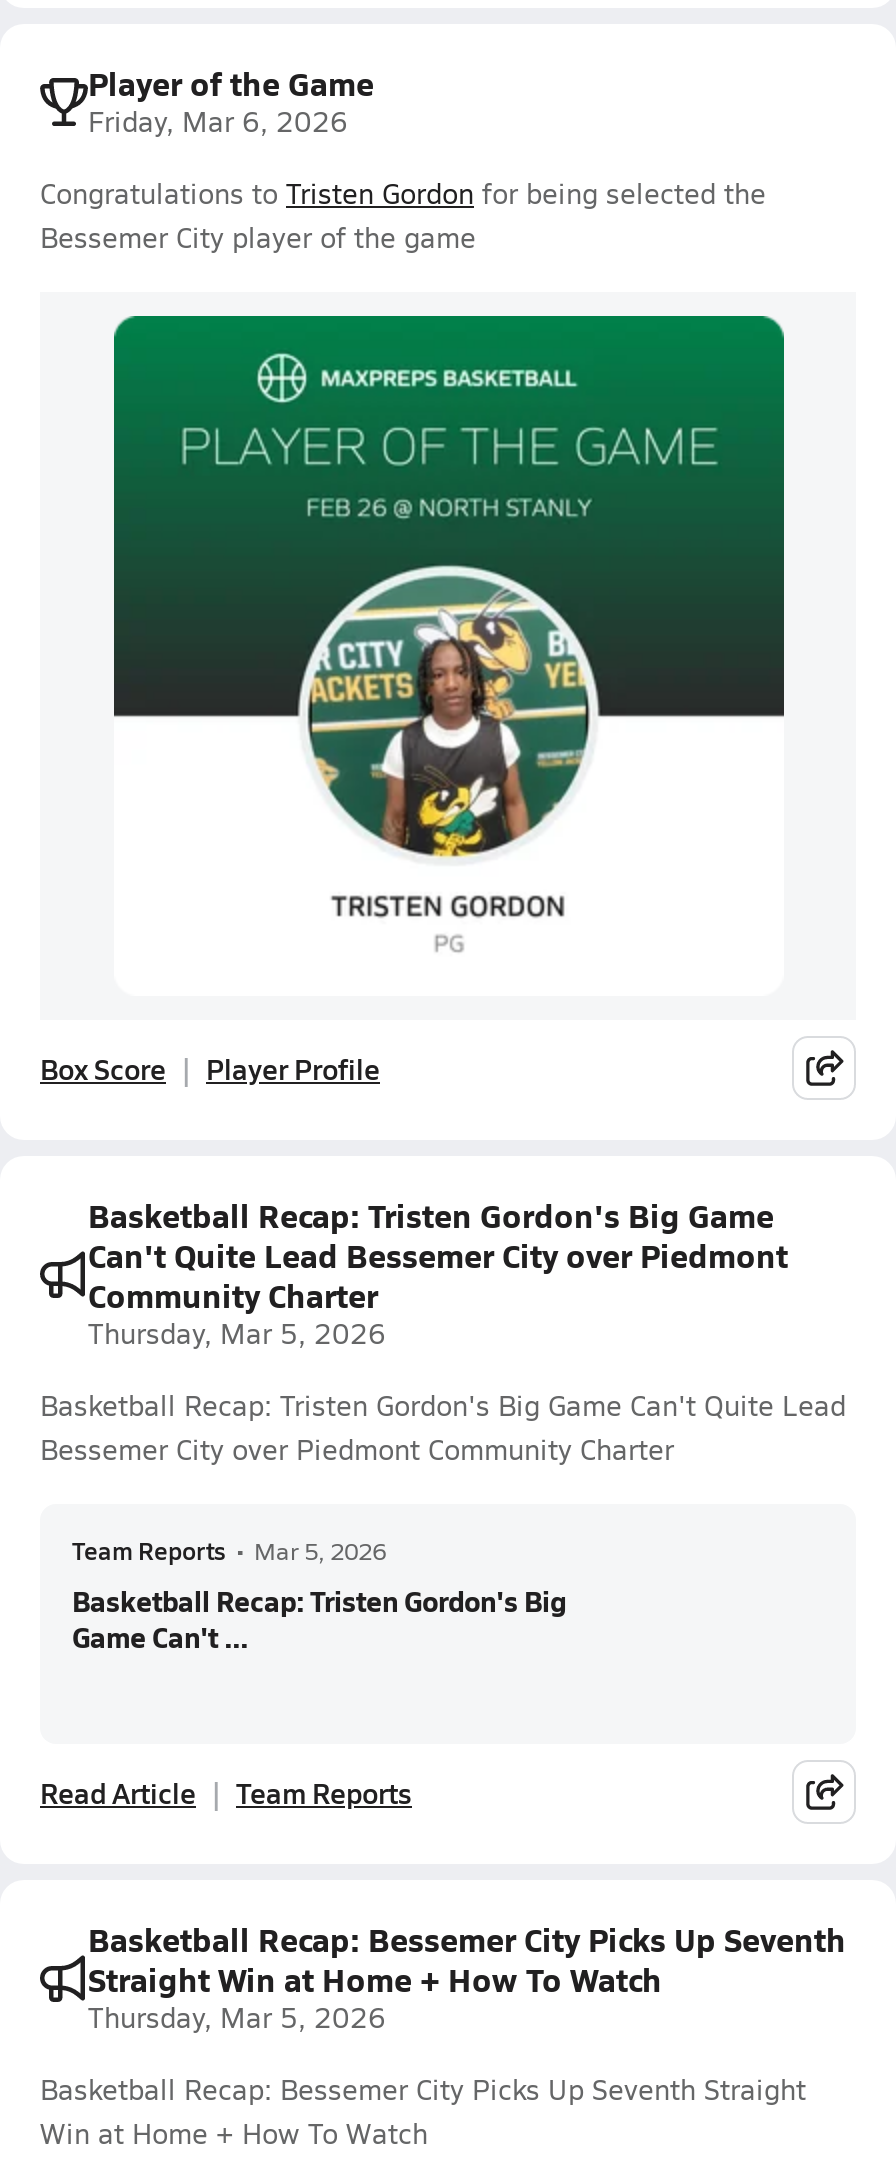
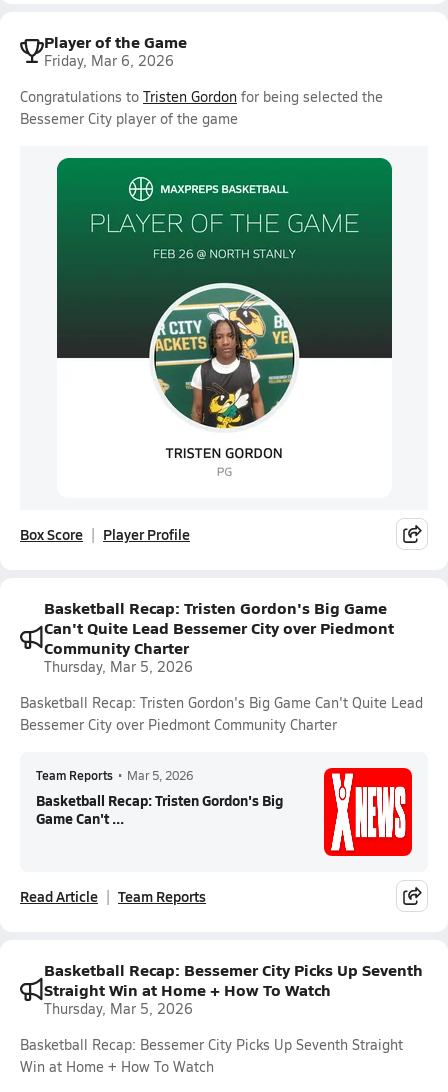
none -> [323,767,413,857] [image]

